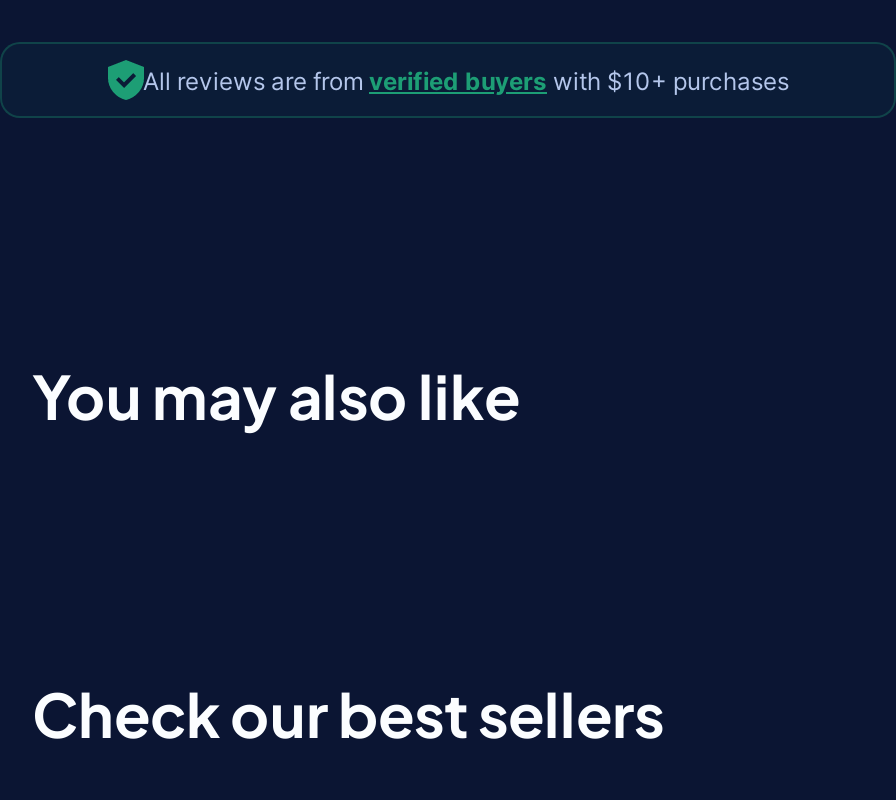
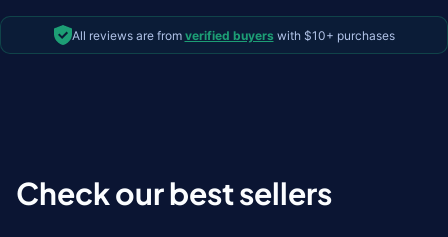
[32,358,520,434] You may also like -> none

